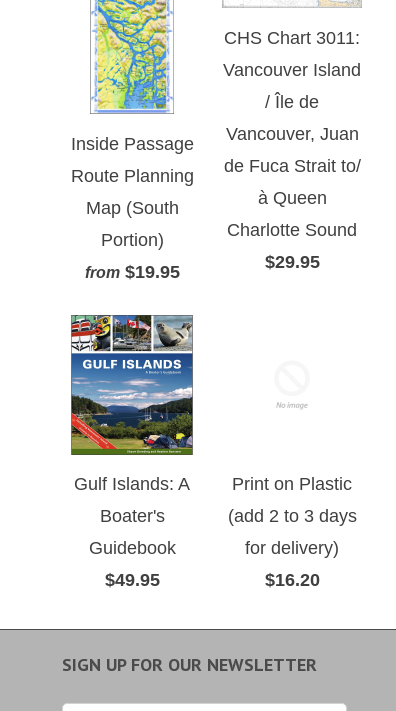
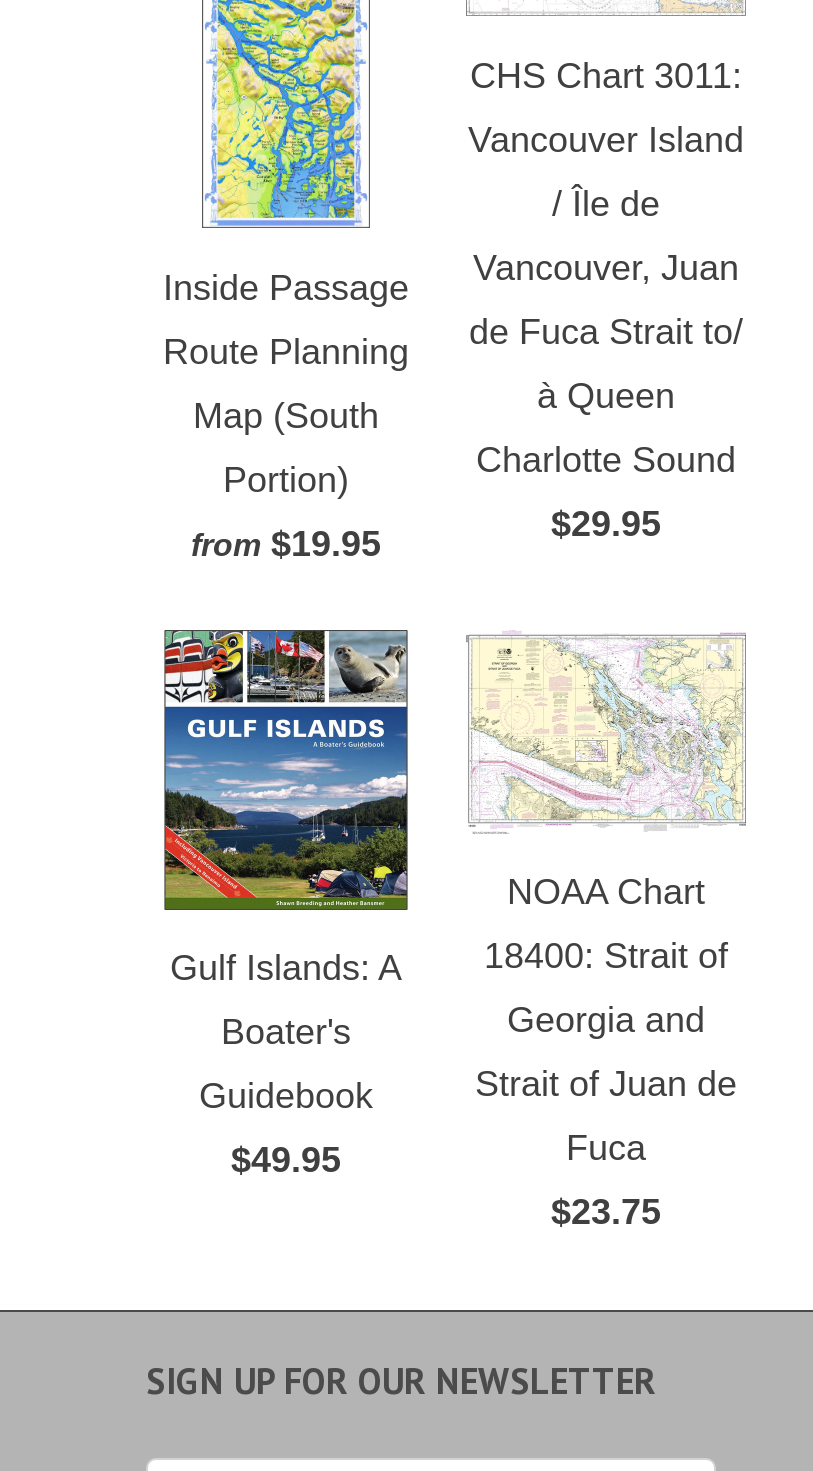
none -> [466,630,746,834] [image]
[227,474,356,590] Print on Plastic | (add 2 to 3 days | for delivery) | $16.20 -> [475,872,737,1232] NOAA Chart | 18400: Strait of | Georgia and | Strait of Juan de | Fuca | $23.75

